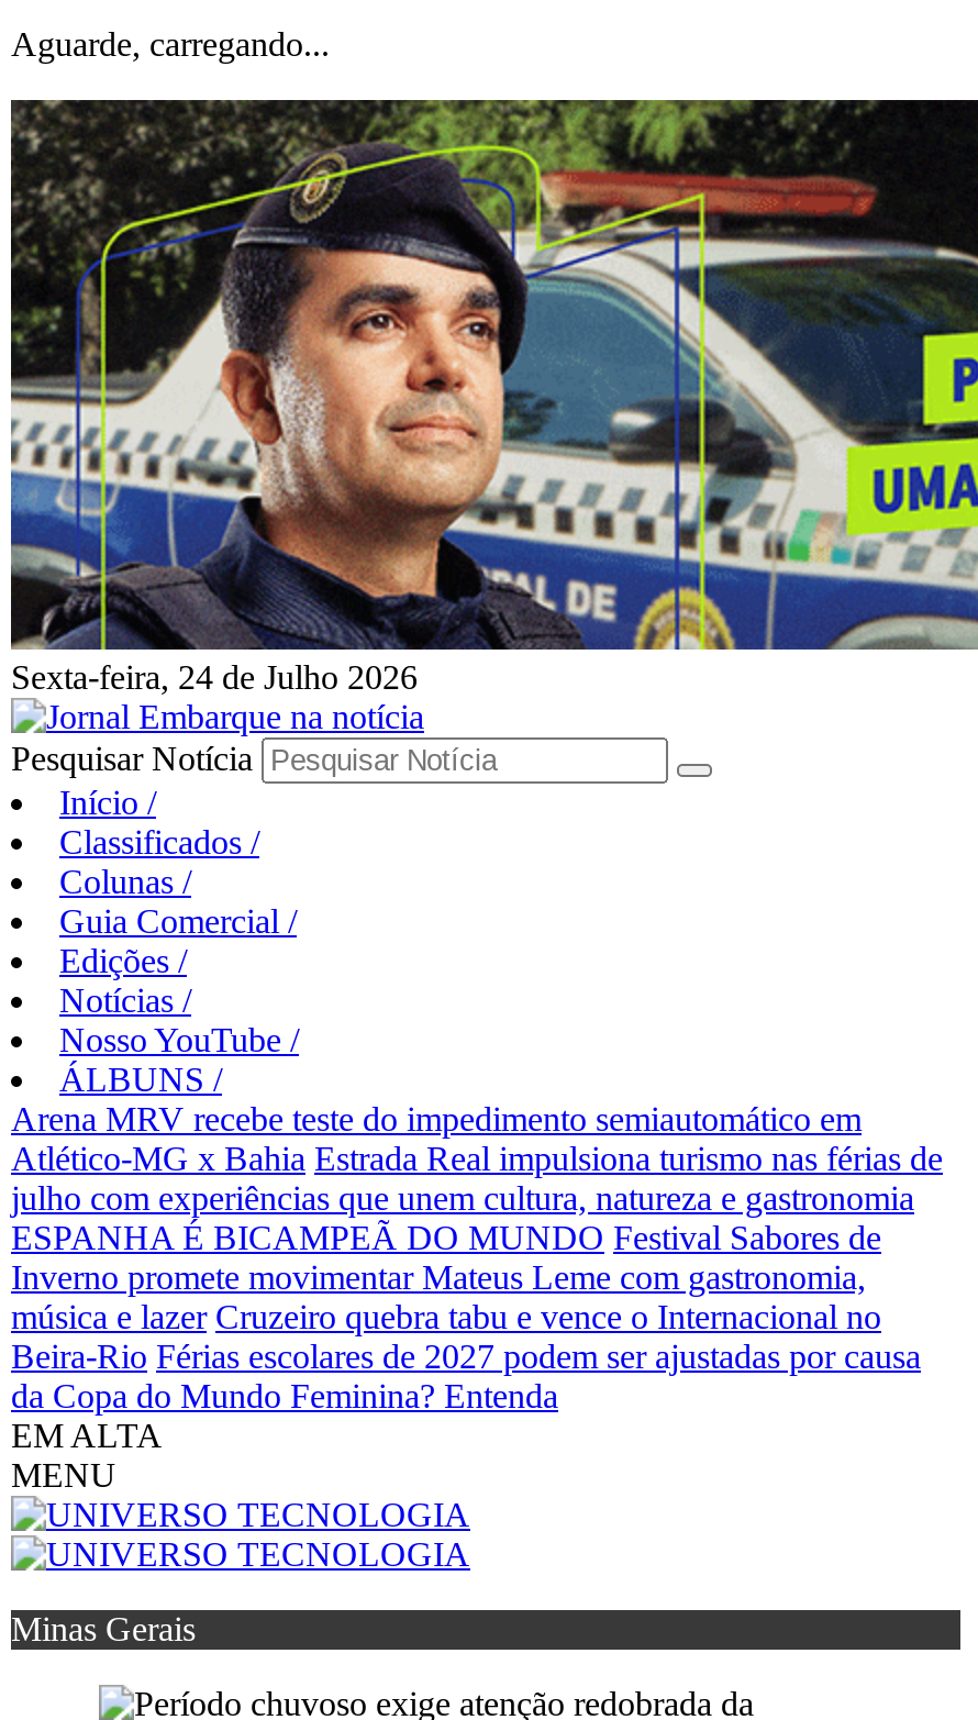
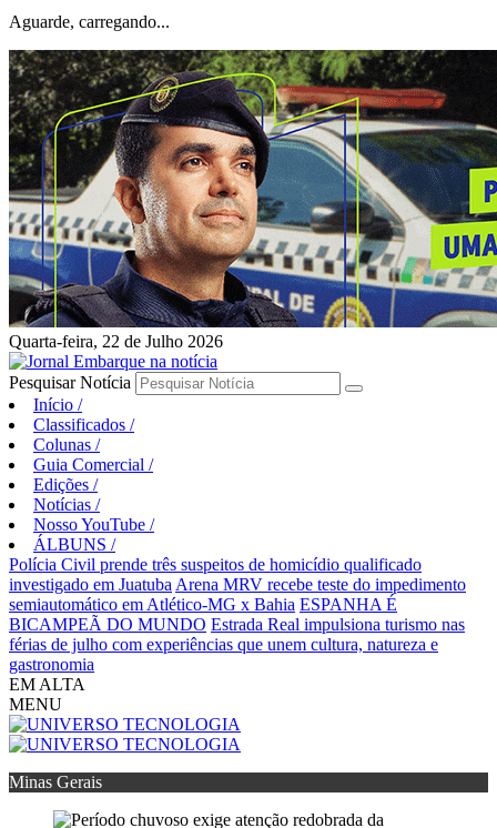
[11,658,418,696] Sexta-feira, 24 de Julho 2026 -> [9,332,223,351] Quarta-feira, 22 de Julho 2026
[11,1100,943,1414] Arena MRV recebe teste do impedimento semiautomático em | Atlético-MG x Bahia Estrada Real impulsiona turismo nas férias de | julho com experiências que unem cultura, natureza e gastronomia | ESPANHA É BICAMPEÃ DO MUNDO Festival Sabores de | Inverno promete movimentar Mateus Leme com gastronomia, | música e lazer Cruzeiro quebra tabu e vence o Internacional no | Beira-Rio Férias escolares de 2027 podem ser ajustadas por causa | da Copa do Mundo Feminina? Entenda -> [9,555,466,674] Polícia Civil prende três suspeitos de homicídio qualificado | investigado em Juatuba Arena MRV recebe teste do impedimento | semiautomático em Atlético-MG x Bahia ESPANHA É | BICAMPEÃ DO MUNDO Estrada Real impulsiona turismo nas | férias de julho com experiências que unem cultura, natureza e | gastronomia

